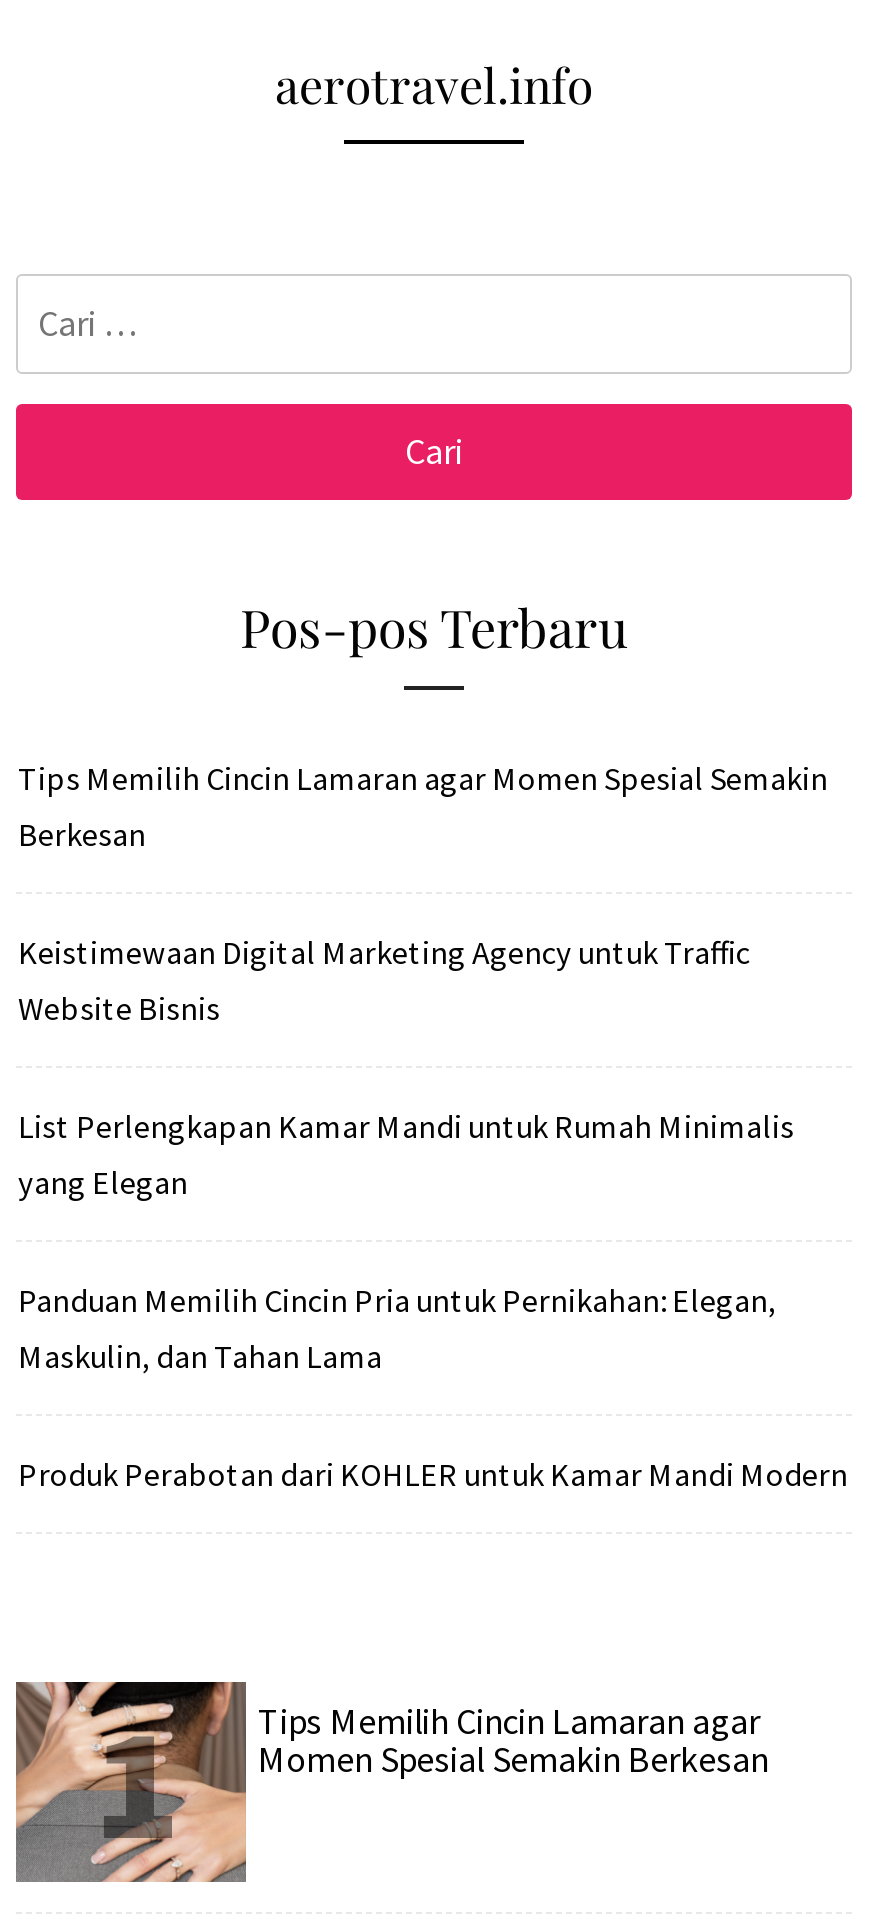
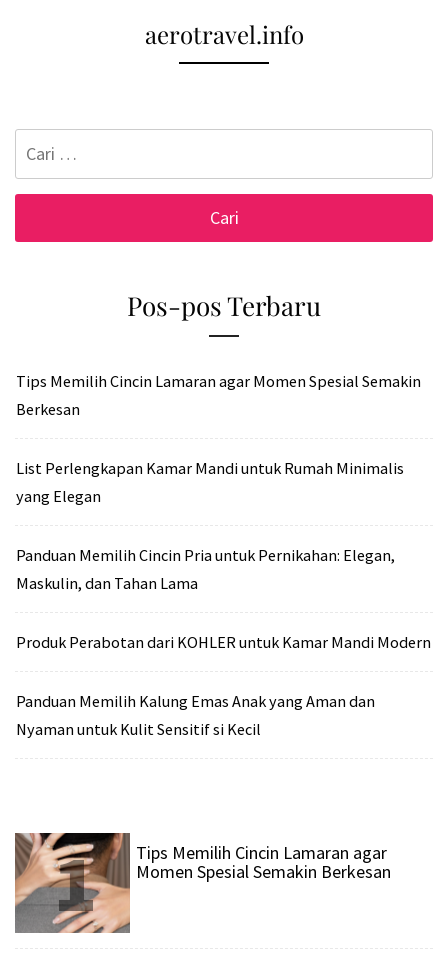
[18,932,750,1028] Keistimewaan Digital Marketing Agency untuk Traffic | Website Bisnis -> none
moved [18,1106,848,1494] -> [16,458,431,652]: List Perlengkapan Kamar Mandi untuk Rumah Minimalis | yang Elegan | Panduan Memilih Cincin Pria untuk Pernikahan: Elegan, | Maskulin, dan Tahan Lama | Produk Perabotan dari KOHLER untuk Kamar Mandi Modern
none -> [16,691,375,739] Panduan Memilih Kalung Emas Anak yang Aman dan | Nyaman untuk Kulit Sensitif si Kecil

